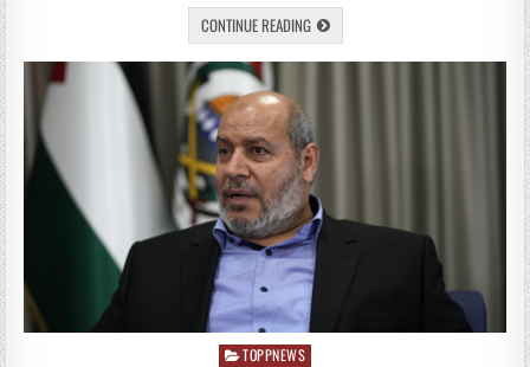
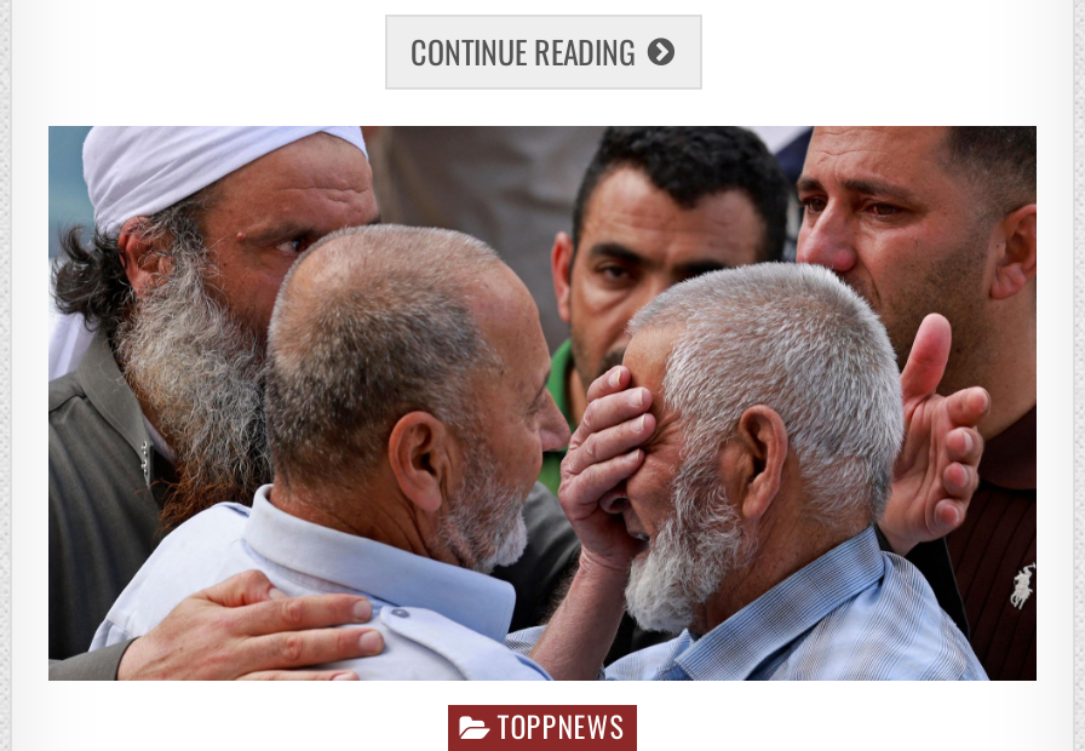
[22,60,508,334] [image] -> [48,124,1039,683] [image]

